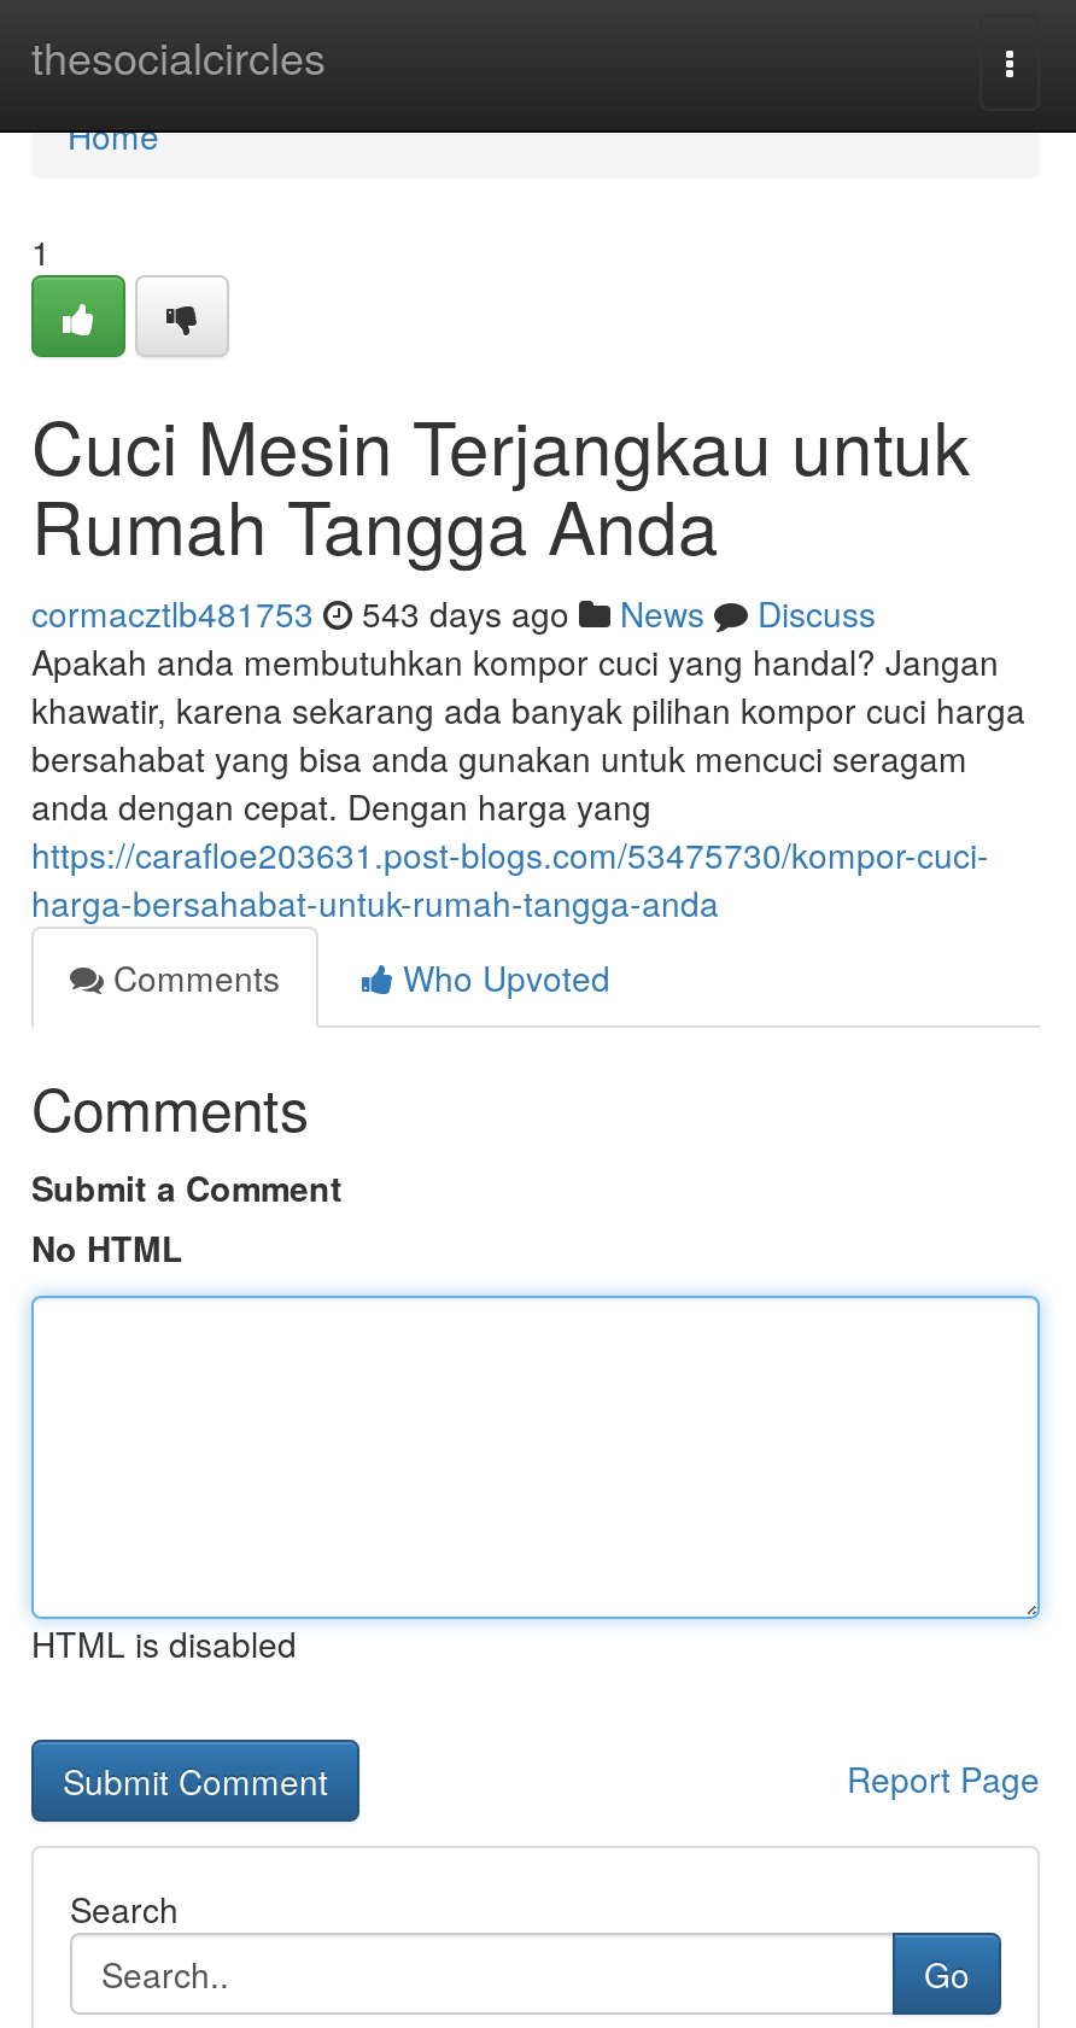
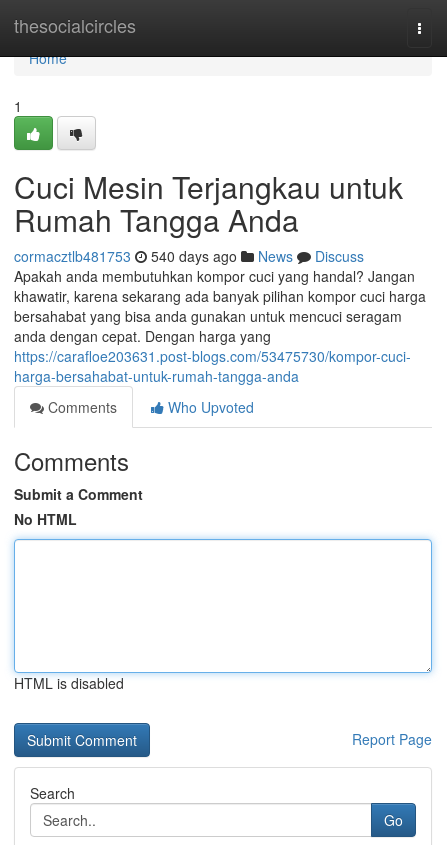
[31,589,876,637] cormacztlb481753 543 days ago News Discuss -> [14,246,364,266] cormacztlb481753 540 days ago News Discuss

